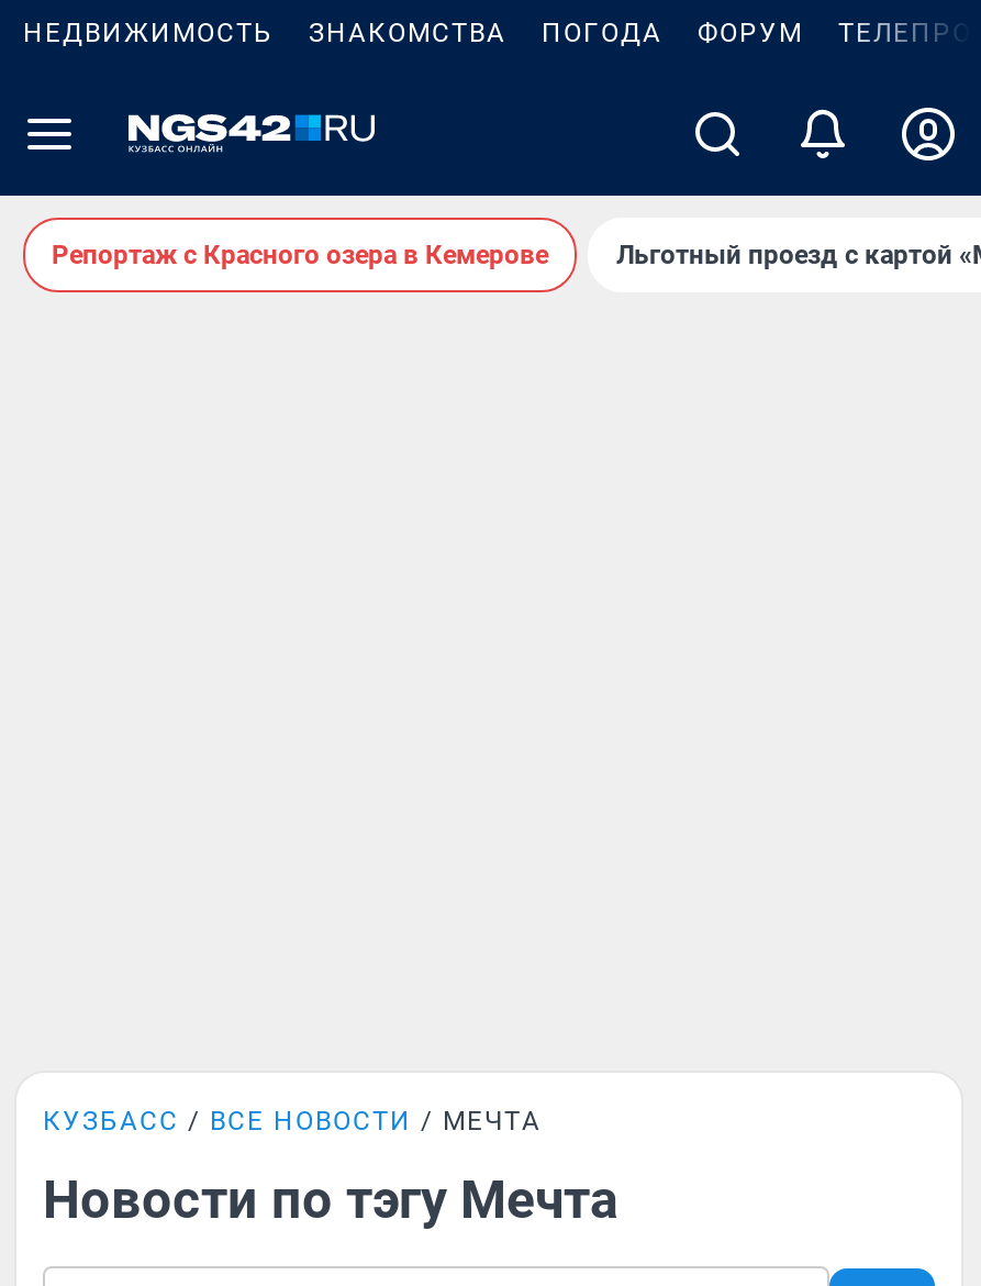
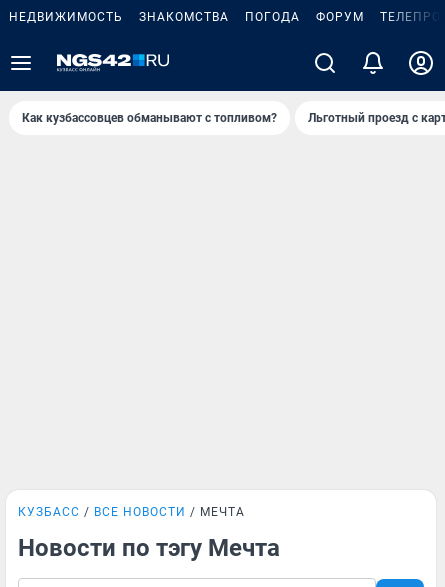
[52,240,548,270] Репортаж с Красного озера в Кемерове -> [22,111,277,125] Как кузбассовцев обманывают с топливом?

